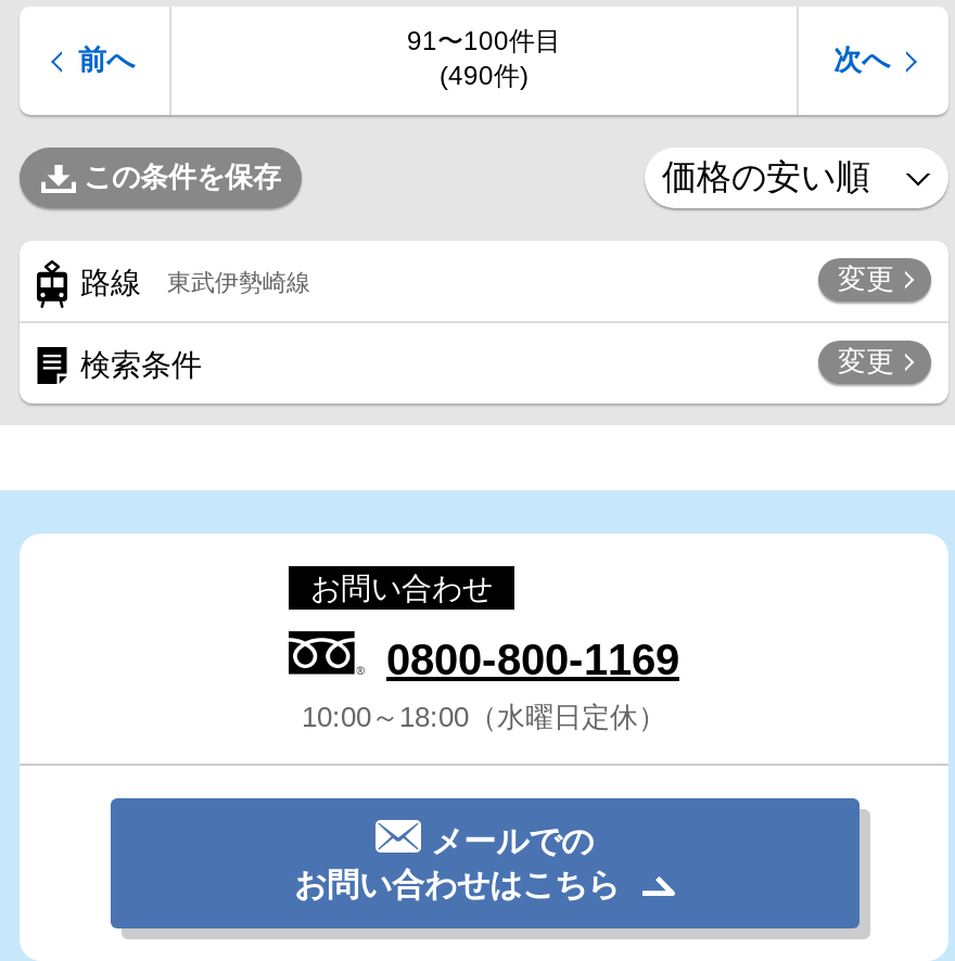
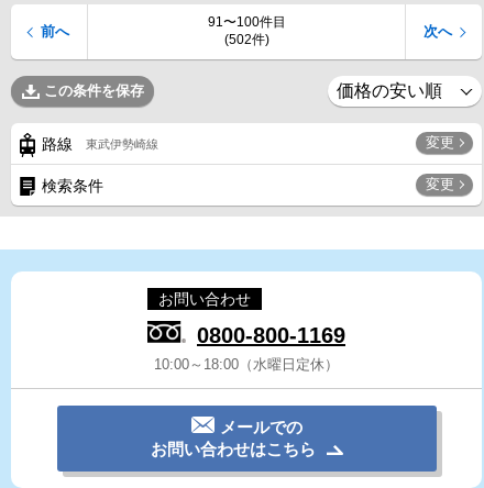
[440,62,529,92] (490件) -> [224,32,269,48] (502件)

